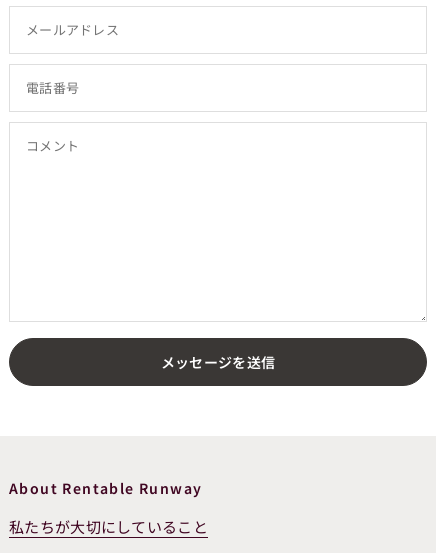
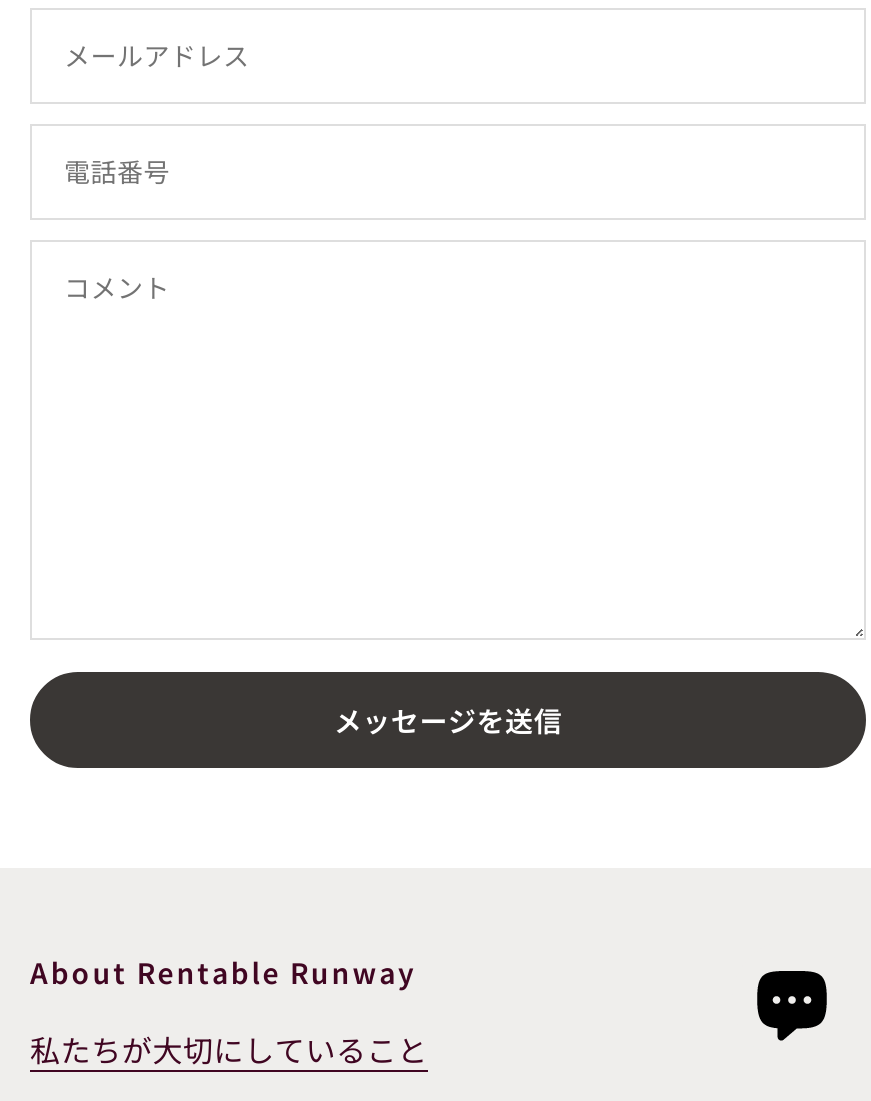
none -> [754,968,830,1042] [image]

